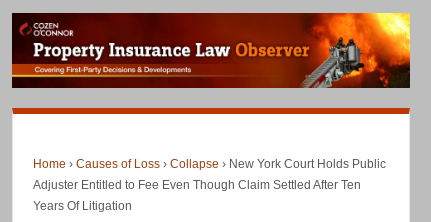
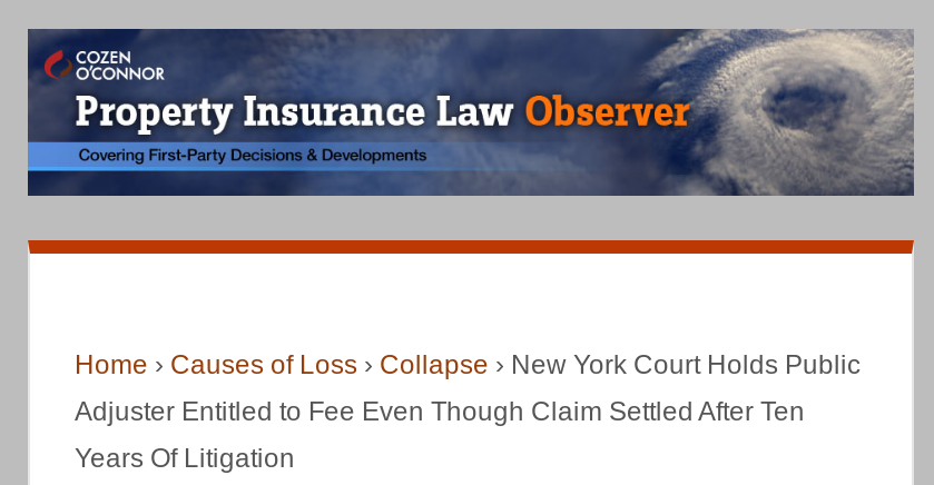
[11,12,411,89] [image] -> [26,27,914,198] [image]

